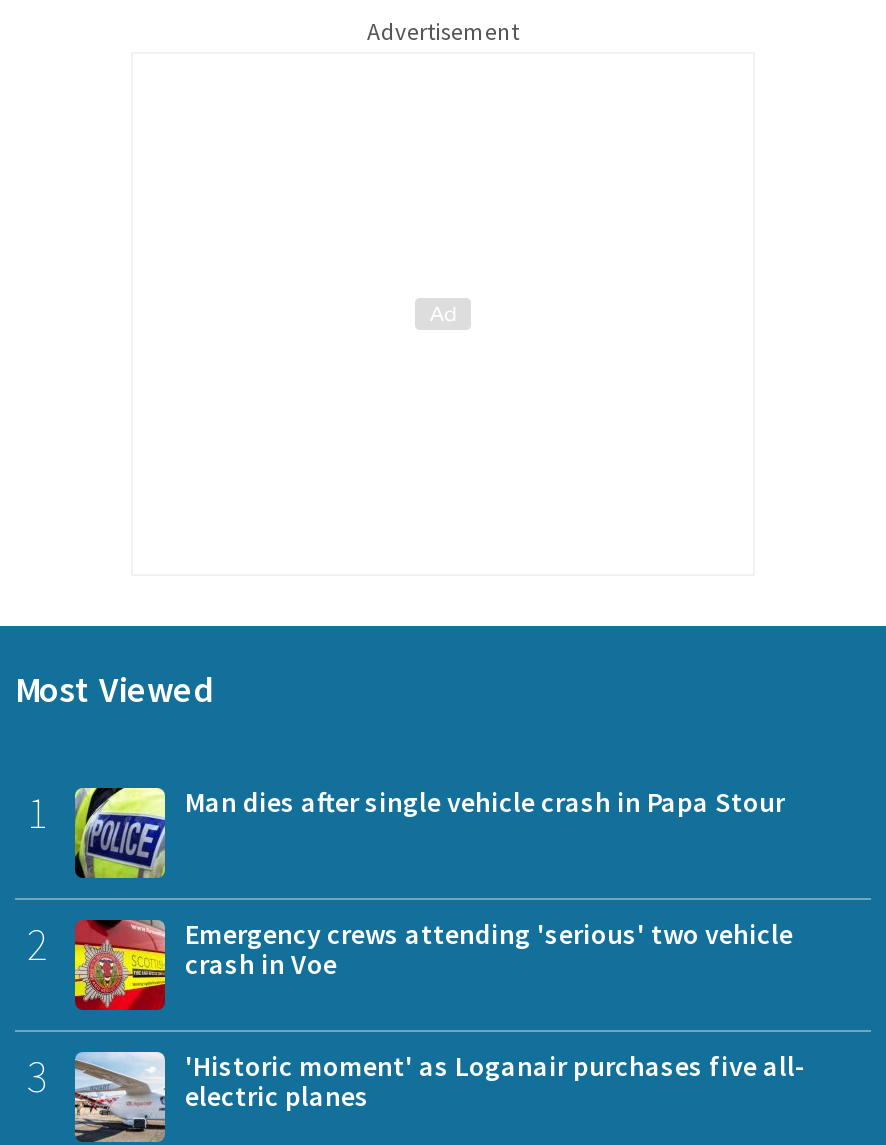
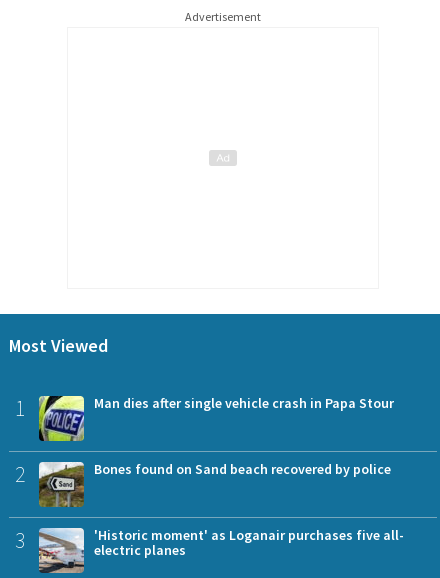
[73,917,793,1011] [image] | Emergency crews attending 'serious' two vehicle | crash in Voe -> [38,460,391,507] [image] | Bones found on Sand beach recovered by police

